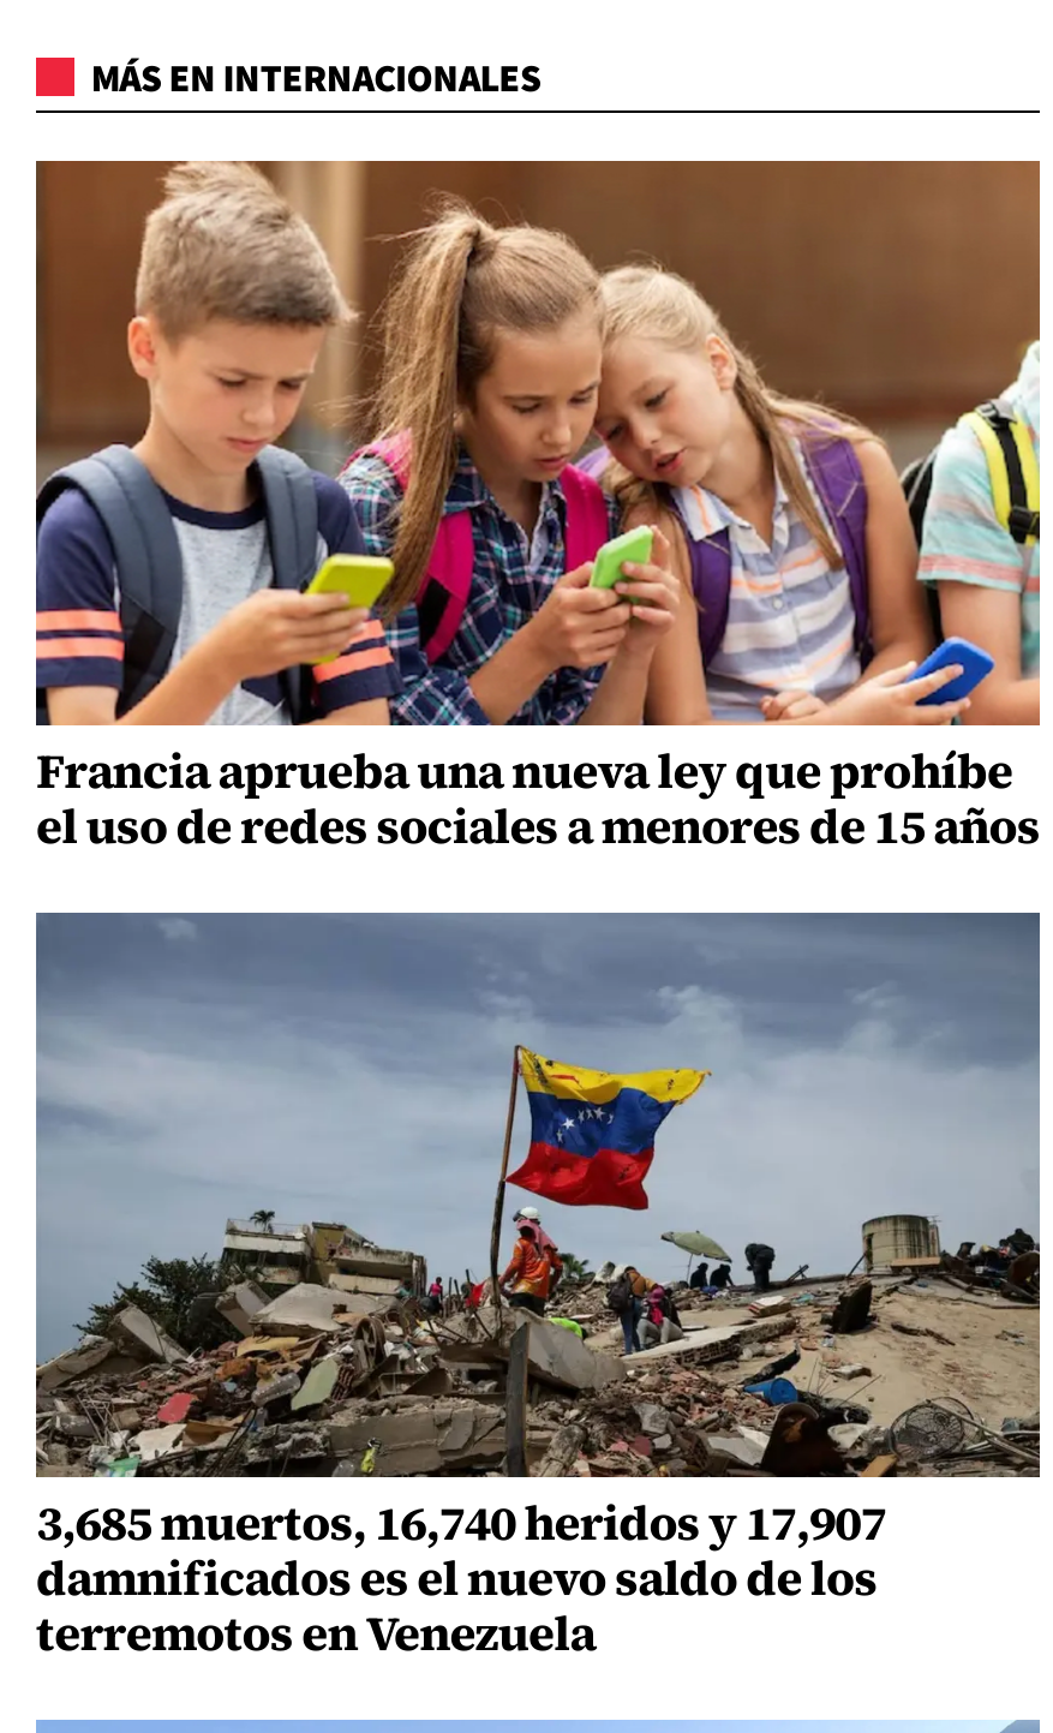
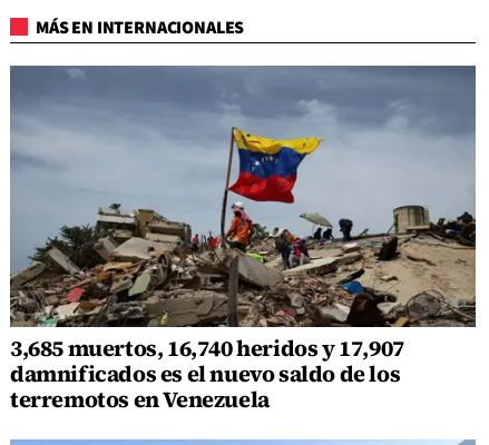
[34,159,1042,859] [image] | Francia aprueba una nueva ley que prohíbe | el uso de redes sociales a menores de 15 años -> none

